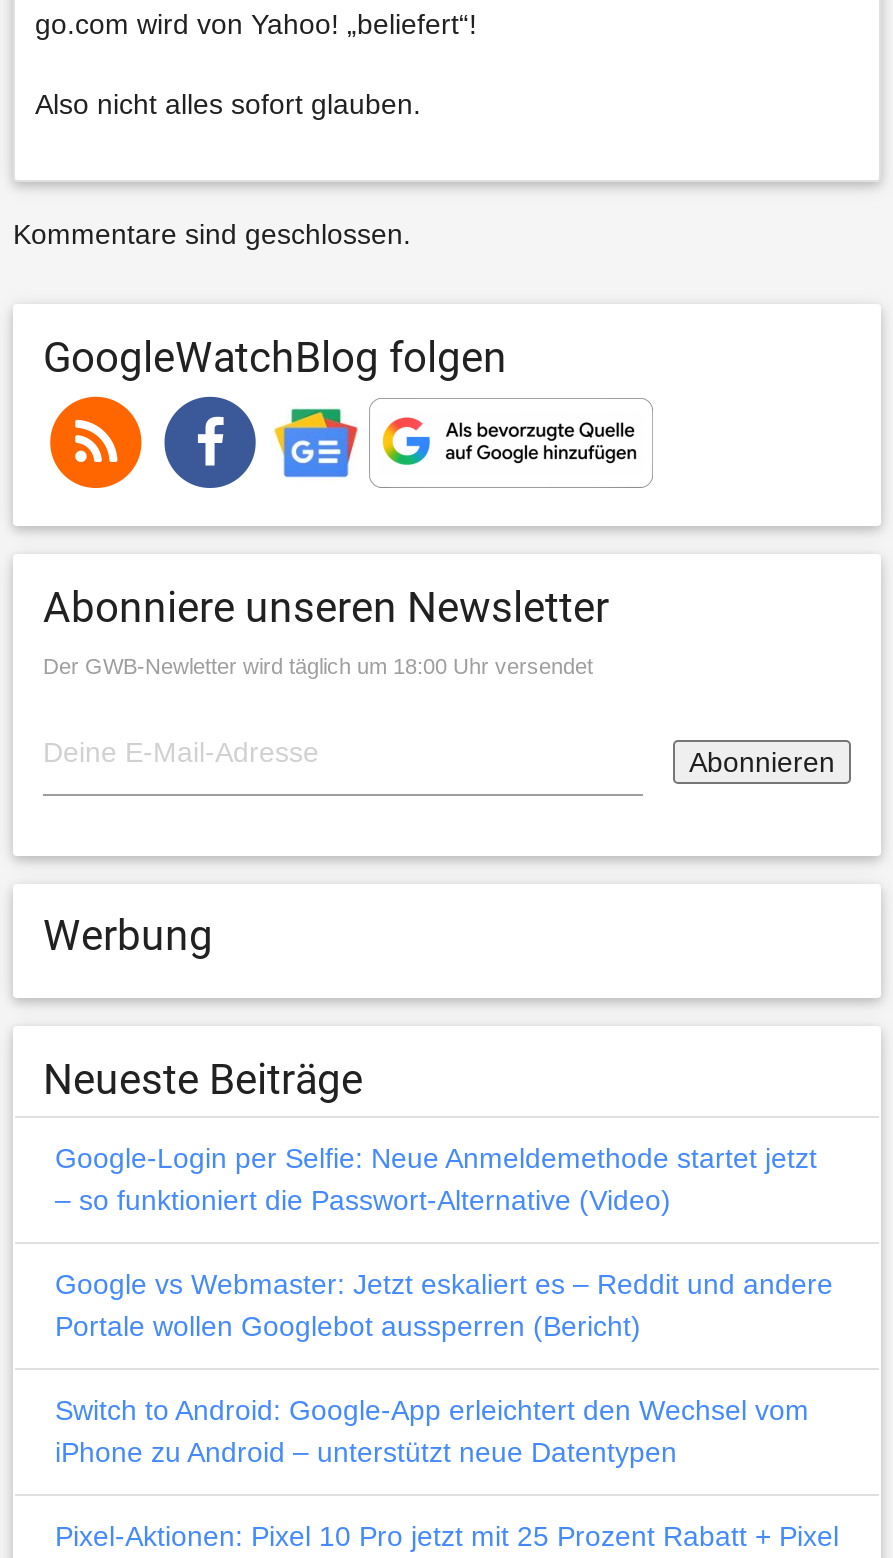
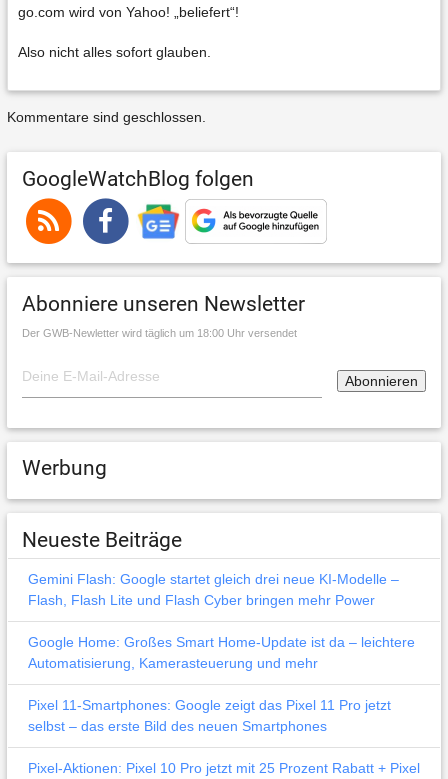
[55,1142,817,1216] Google-Login per Selfie: Neue Anmeldemethode startet jetzt | – so funktioniert die Passwort-Alternative (Video) -> [28,571,399,608] Gemini Flash: Google startet gleich drei neue KI-Modelle – | Flash, Flash Lite und Flash Cyber bringen mehr Power
[55,1268,833,1342] Google vs Webmaster: Jetzt eskaliert es – Reddit und andere | Portale wollen Googlebot aussperren (Bericht) -> [28,634,415,671] Google Home: Großes Smart Home-Update ist da – leichtere | Automatisierung, Kamerasteuerung und mehr
[55,1394,809,1468] Switch to Android: Google-App erleichtert den Wechsel vom | iPhone zu Android – unterstützt neue Datentypen -> [28,697,391,734] Pixel 11-Smartphones: Google zeigt das Pixel 11 Pro jetzt | selbst – das erste Bild des neuen Smartphones

